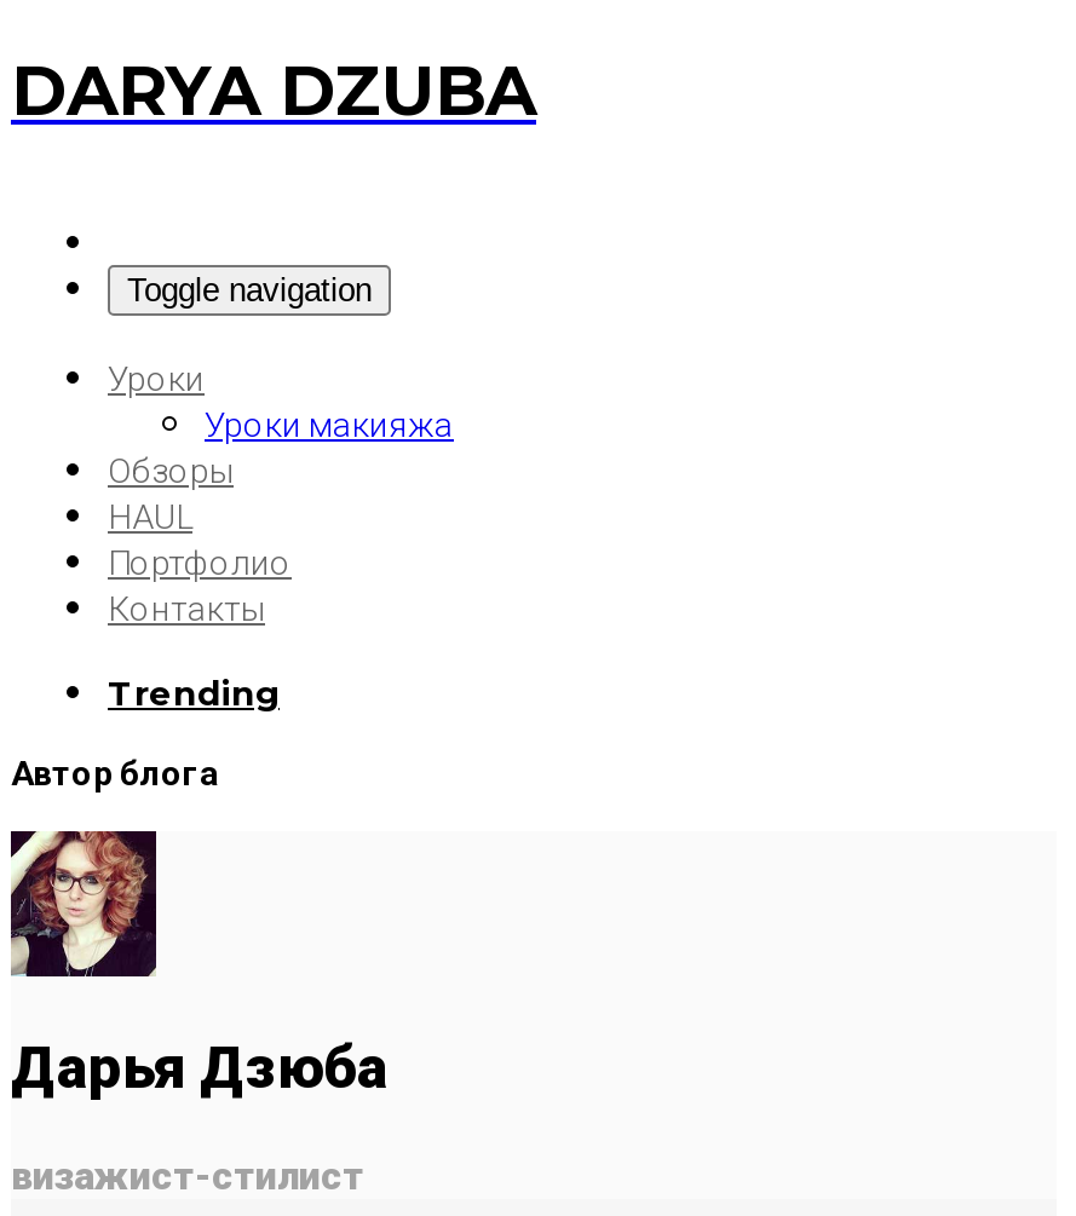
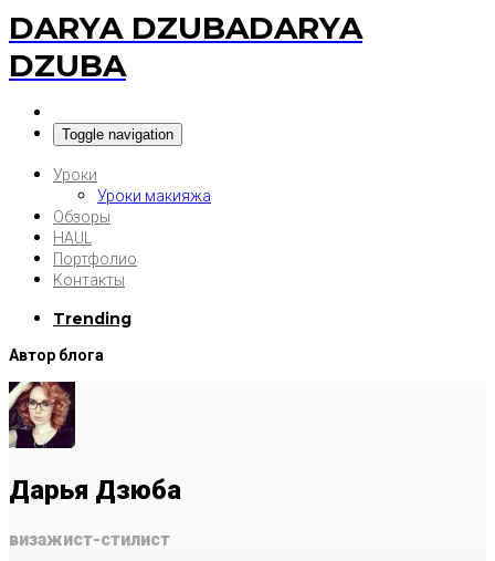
[11,50,536,132] DARYA DZUBA -> [9,9,362,84] DARYA DZUBADARYA | DZUBA

